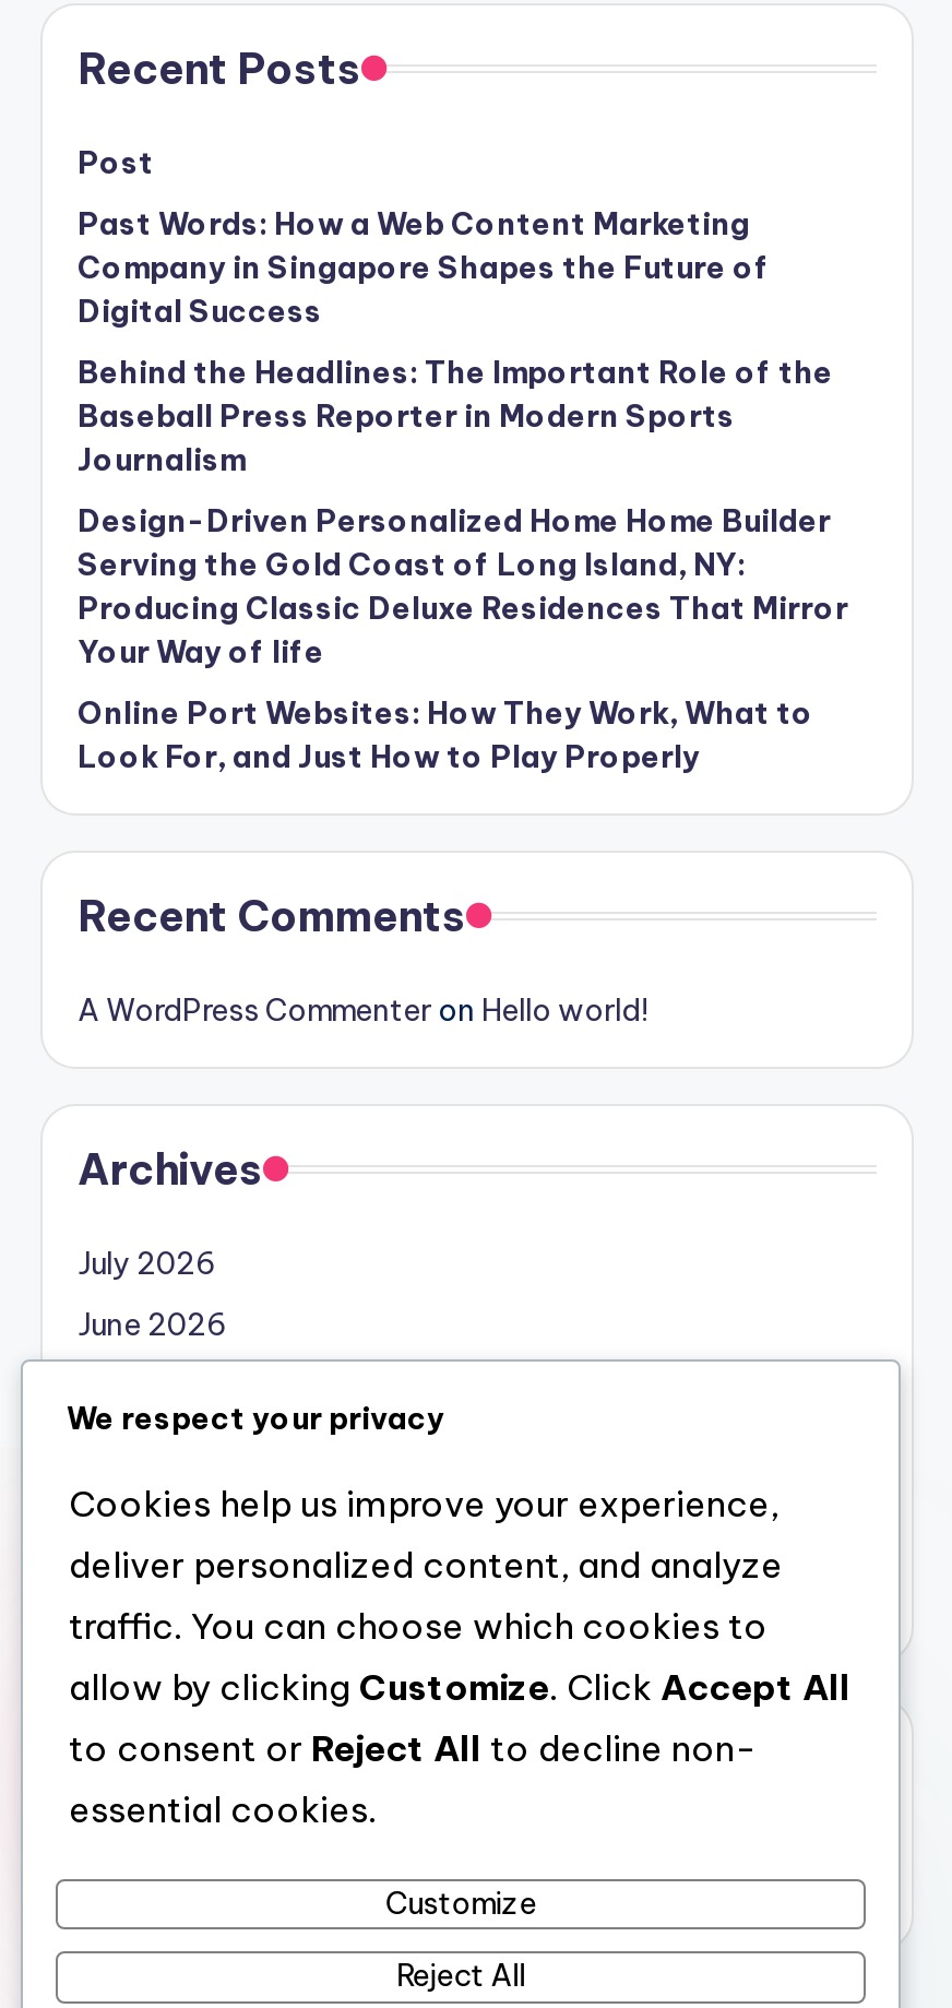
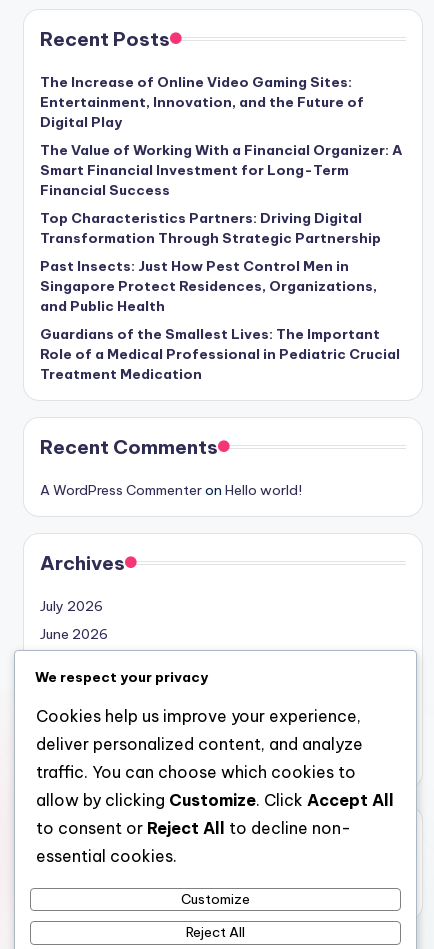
[78,143,154,182] Post -> [40,73,364,131] The Increase of Online Video Gaming Sites: | Entertainment, Innovation, and the Future of | Digital Play
[78,204,770,330] Past Words: How a Web Content Marketing | Company in Singapore Shapes the Future of | Digital Success -> [40,141,402,199] The Value of Working With a Financial Organizer: A | Smart Financial Investment for Long-Term | Financial Success
[78,352,833,479] Behind the Headlines: The Important Role of the | Baseball Press Reporter in Modern Sports | Journalism -> [40,209,381,247] Top Characteristics Partners: Driving Digital | Transformation Through Strategic Partnership
[78,501,848,671] Design-Driven Personalized Home Home Builder | Serving the Gold Coast of Long Island, NY: | Producing Classic Deluxe Residences That Mirror | Your Way of life -> [40,257,377,315] Past Insects: Just How Pest Control Men in | Singapore Protect Residences, Organizations, | and Public Health
[78,693,813,776] Online Port Websites: How They Work, What to | Look For, and Just How to Play Properly -> [40,325,400,383] Guardians of the Smallest Lives: The Important | Role of a Medical Professional in Pediatric Crucial | Treatment Medication

